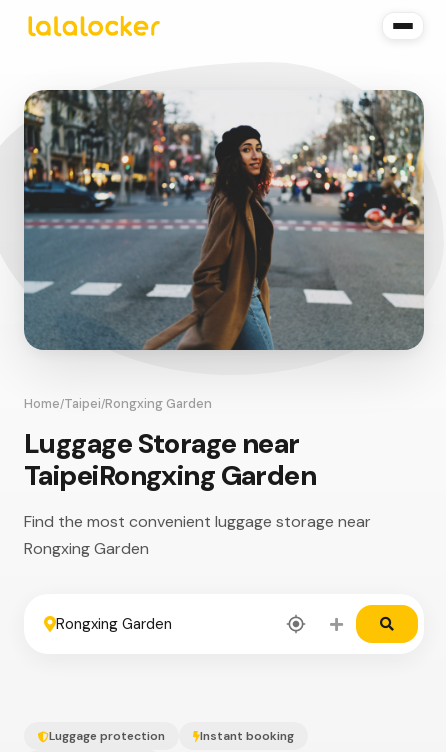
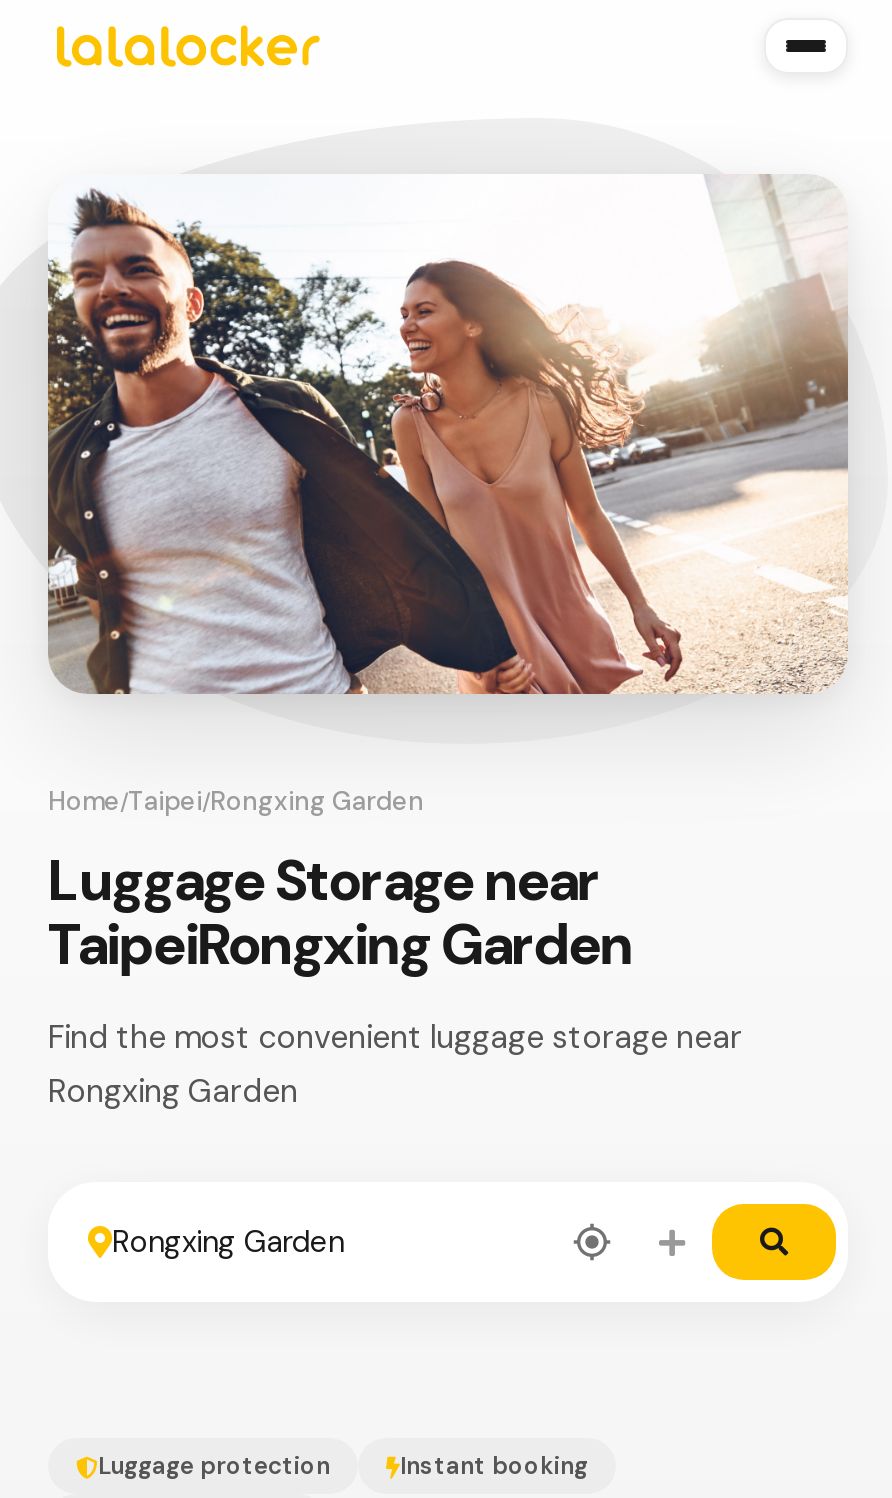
[23,89,425,351] [image] -> [46,174,848,696] [image]

